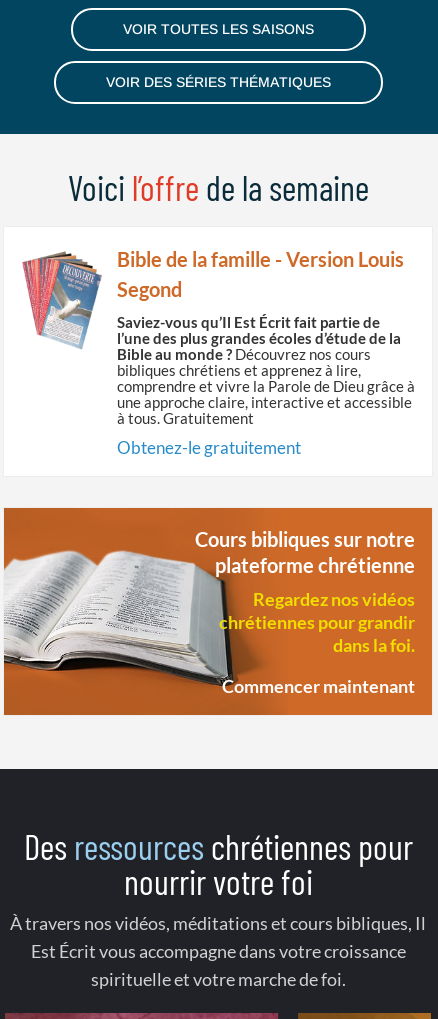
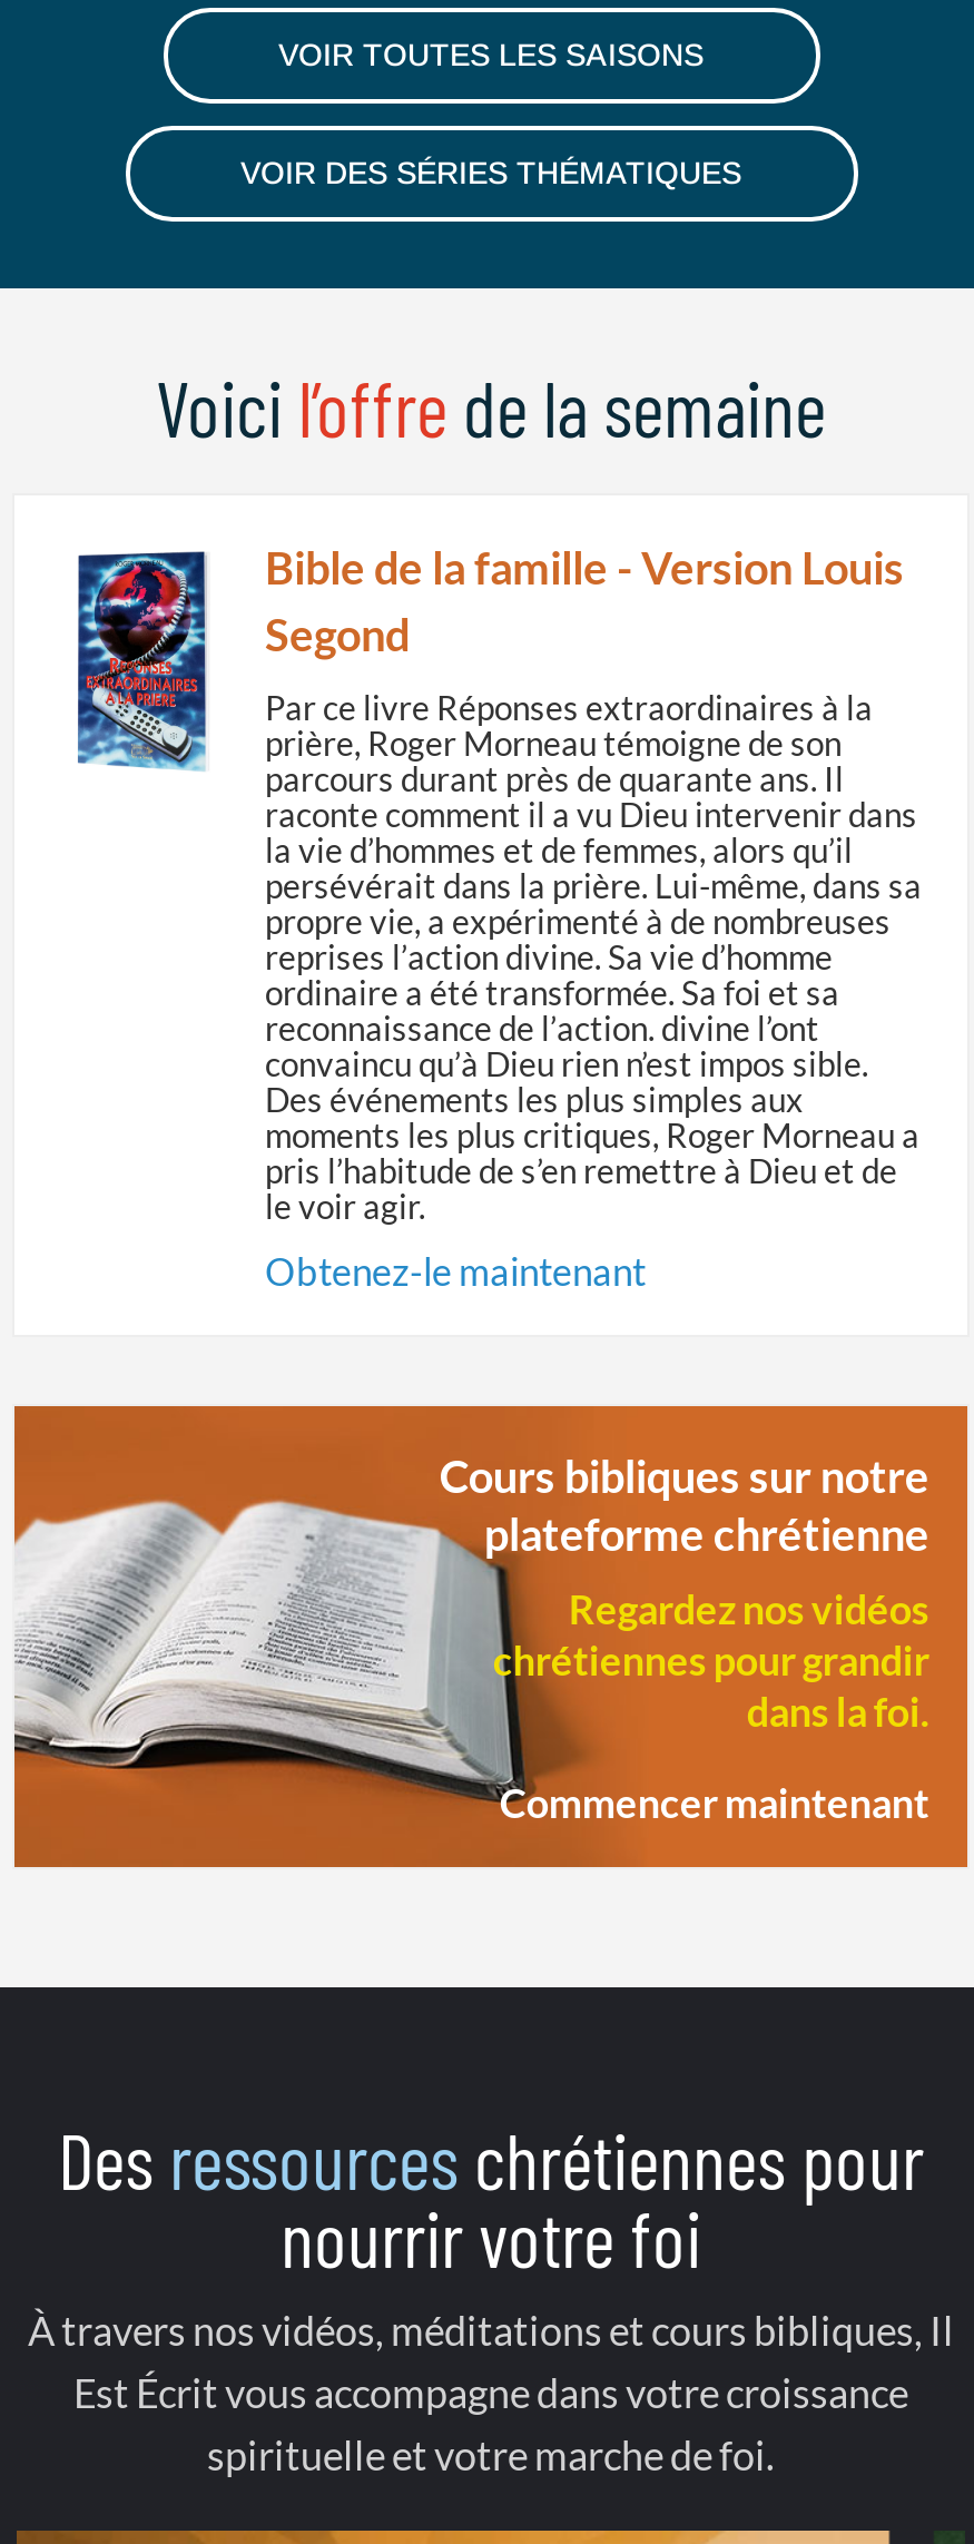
[22,251,414,427] [image] | Saviez-vous qu’Il Est Écrit fait partie de | l’une des plus grandes écoles d’étude de la | Bible au monde ? Découvrez nos cours | bibliques chrétiens et apprenez à lire, | comprendre et vivre la Parole de Dieu grâce à | une approche claire, interactive et accessible | à tous. Gratuitement -> [57,549,922,1226] [image] | Par ce livre Réponses extraordinaires à la | prière, Roger Morneau témoigne de son | parcours durant près de quarante ans. Il | raconte comment il a vu Dieu intervenir dans | la vie d’hommes et de femmes, alors qu’il | persévérait dans la prière. Lui-même, dans sa | propre vie, a expérimenté à de nombreuses | reprises l’action divine. Sa vie d’homme | ordinaire a été transformée. Sa foi et sa | reconnaissance de l’action. divine l’ont | convaincu qu’à Dieu rien n’est impos sible. | Des événements les plus simples aux | moments les plus critiques, Roger Morneau a | pris l’habitude de s’en remettre à Dieu et de | le voir agir.
[116,437,300,458] Obtenez-le gratuitement -> [265,1248,646,1295] Obtenez-le maintenant

